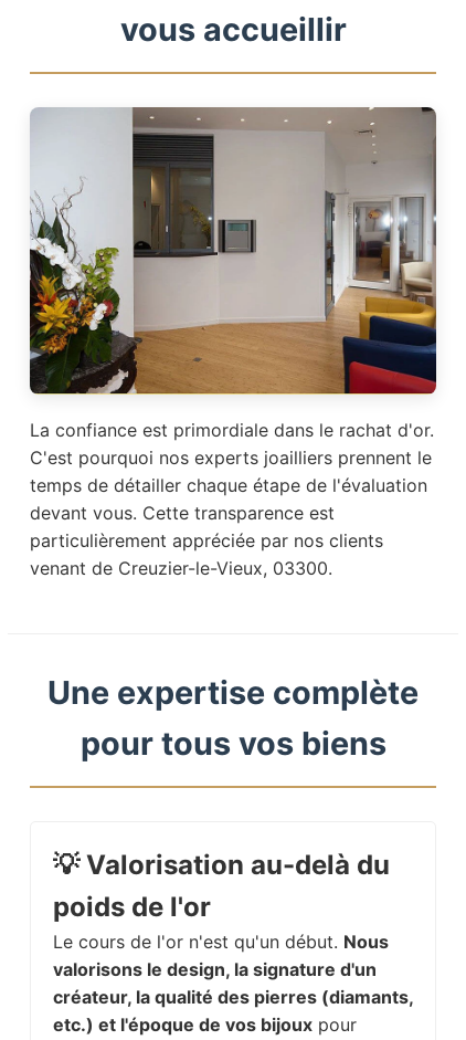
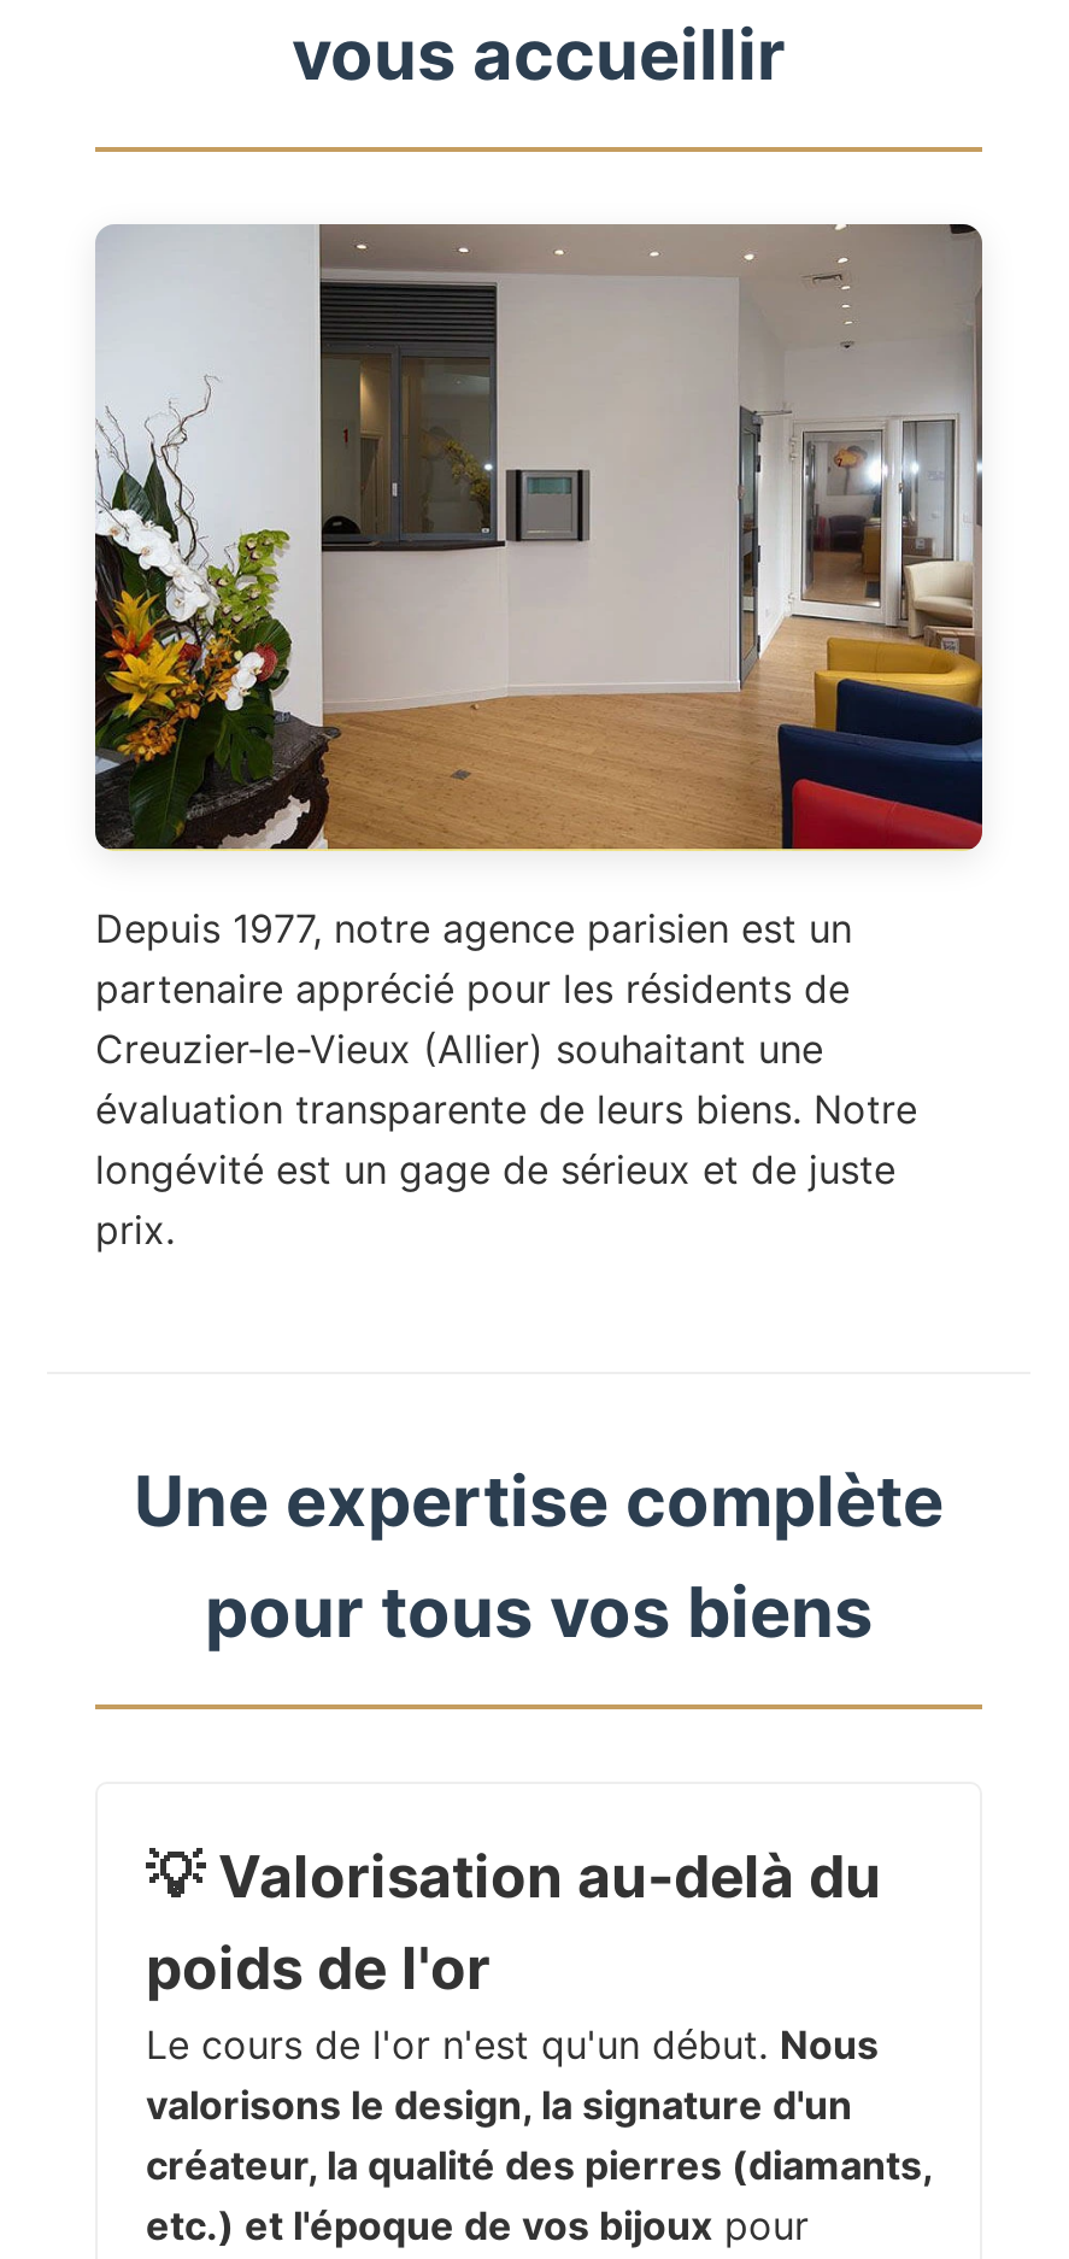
[30,419,434,579] La confiance est primordiale dans le rachat d'or. | C'est pourquoi nos experts joailliers prennent le | temps de détailler chaque étape de l'évaluation | devant vous. Cette transparence est | particulièrement appréciée par nos clients | venant de Creuzier-le-Vieux, 03300. -> [95,904,917,1254] Depuis 1977, notre agence parisien est un | partenaire apprécié pour les résidents de | Creuzier-le-Vieux (Allier) souhaitant une | évaluation transparente de leurs biens. Notre | longévité est un gage de sérieux et de juste | prix.

